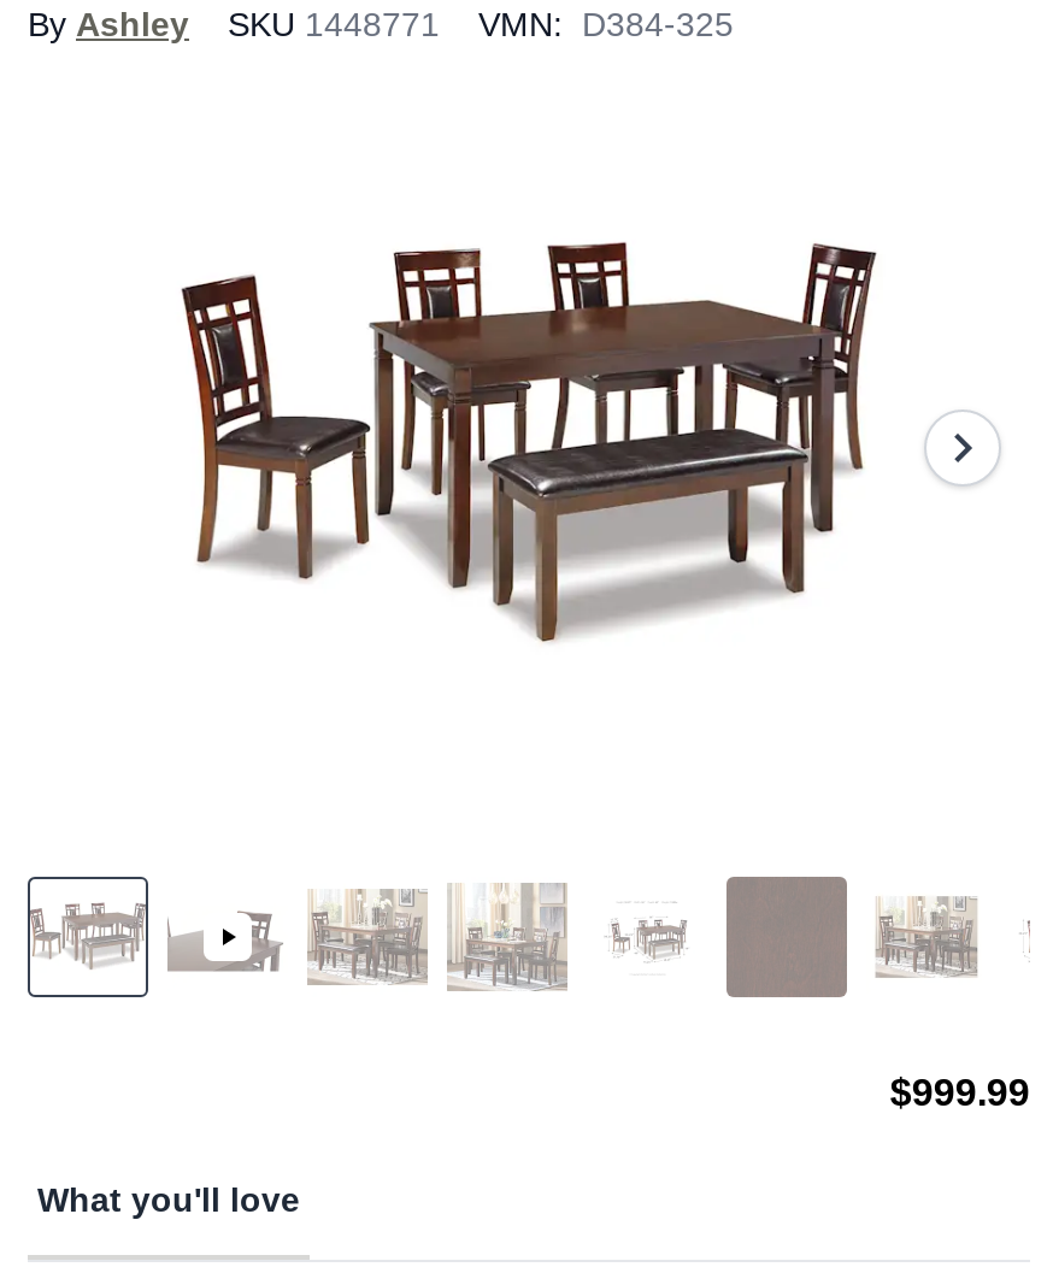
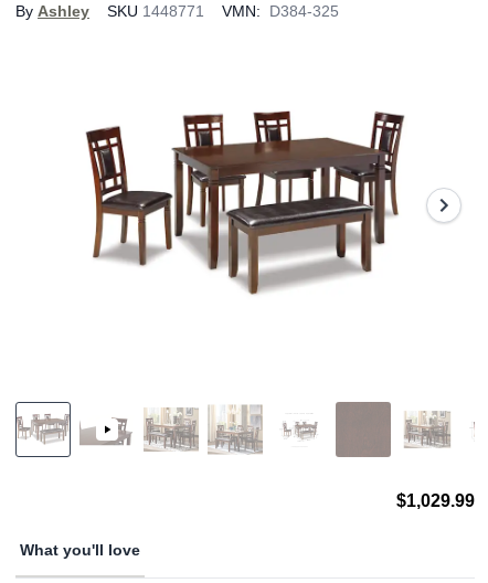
[890,1072,1030,1113] $999.99 -> [396,491,475,510] $1,029.99

